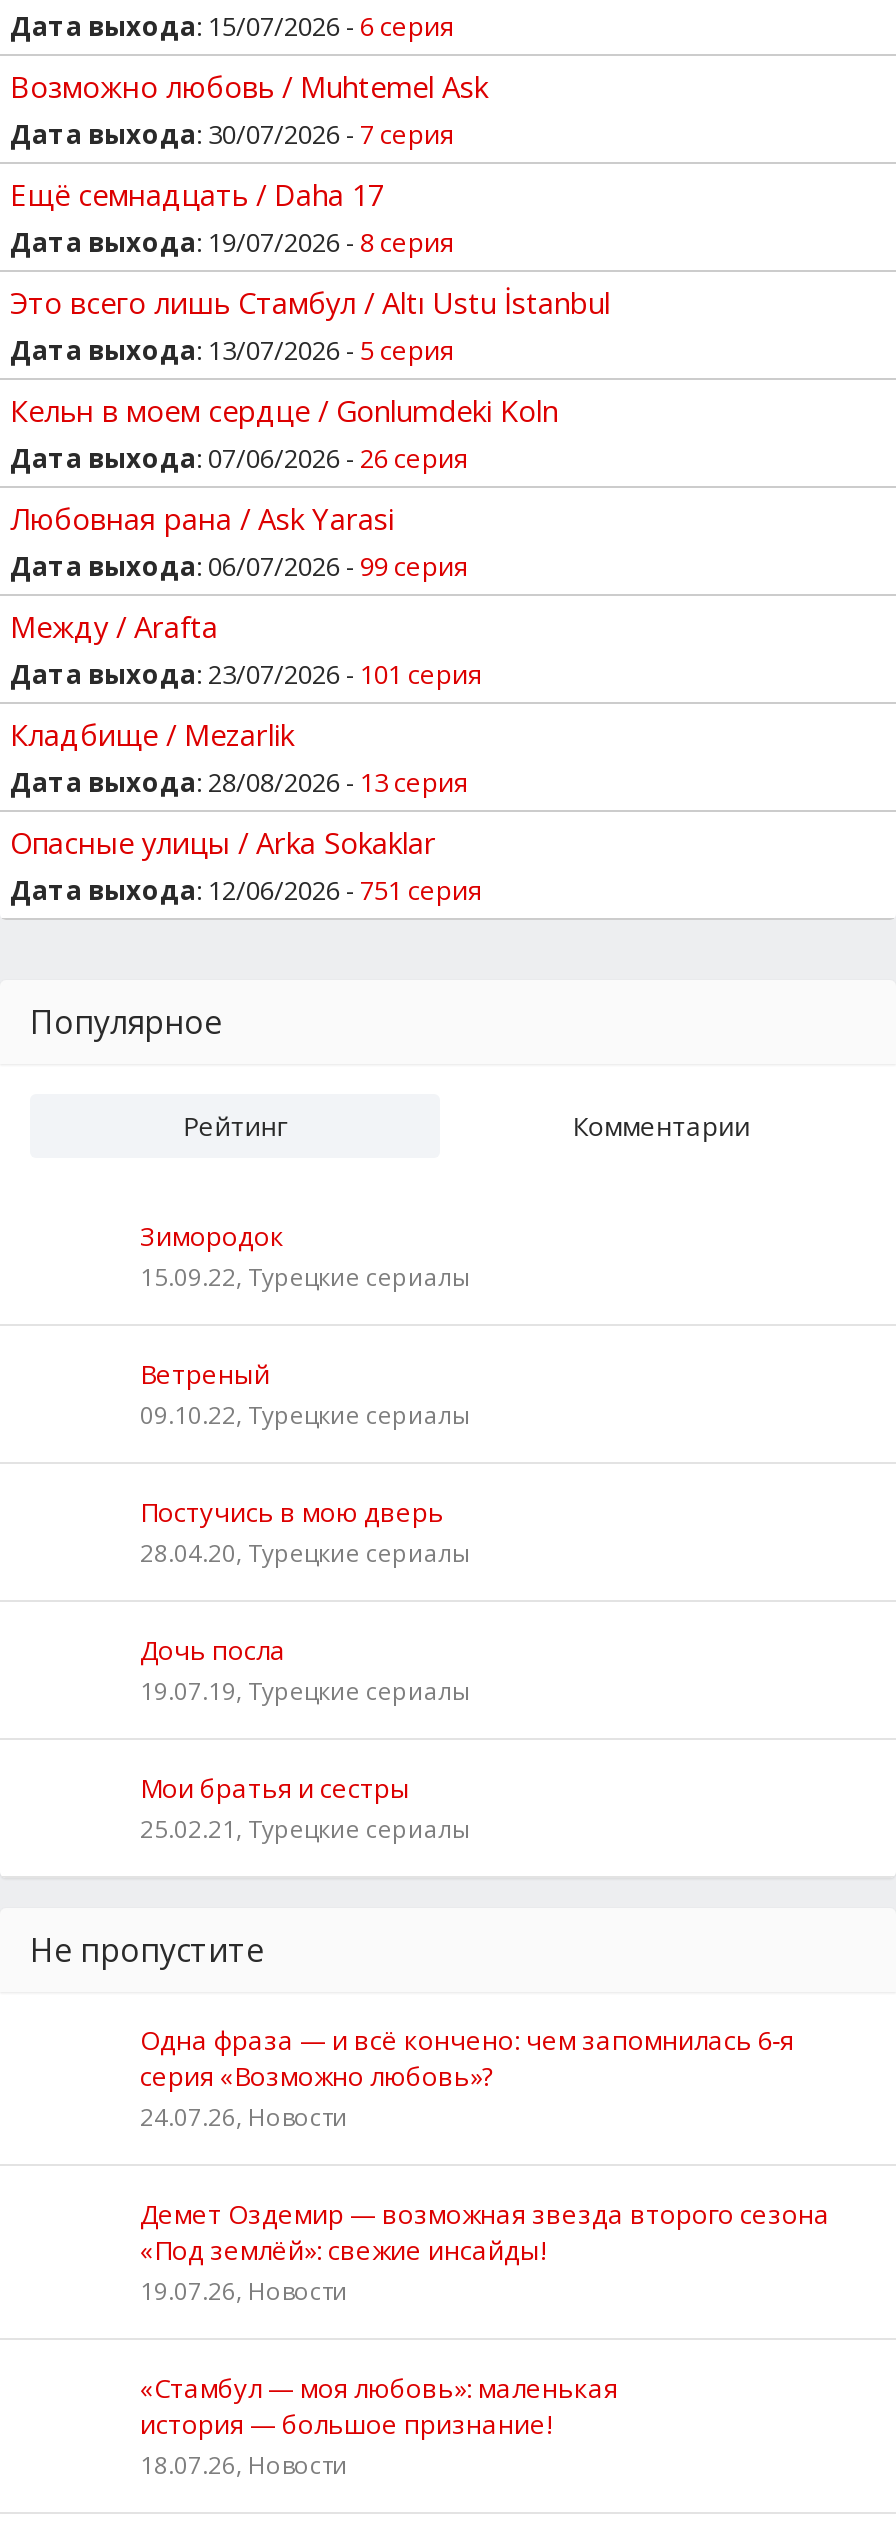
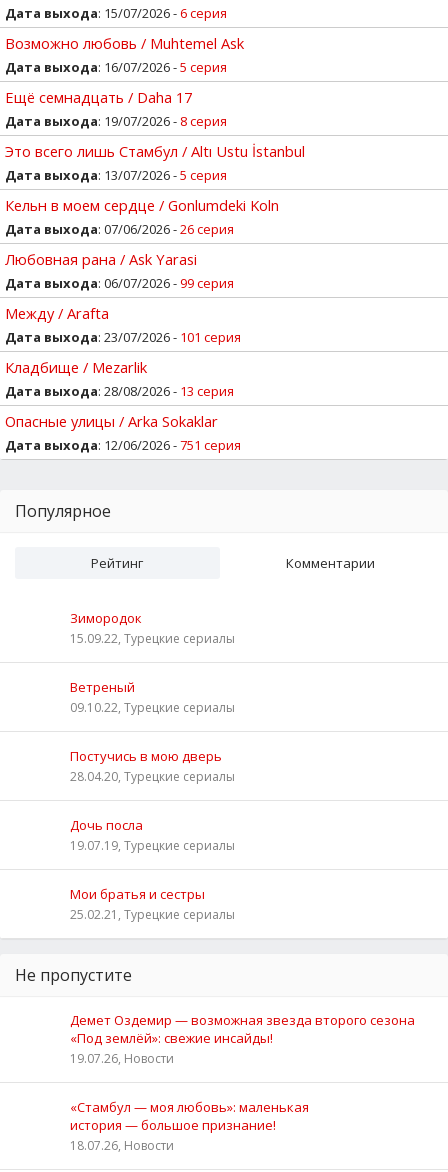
[10,115,454,151] Дата выхода: 30/07/2026 - 7 серия -> [5,57,227,75] Дата выхода: 16/07/2026 - 5 серия
[140,2021,794,2133] Одна фраза — и всё кончено: чем запомнилась 6‑я | серия «Возможно любовь»? | 24.07.26, Новости -> none

